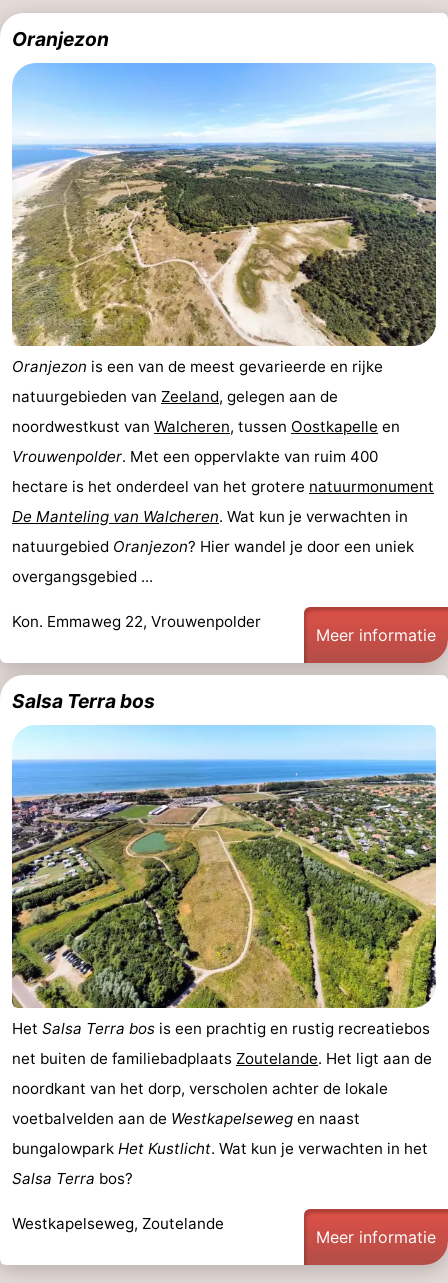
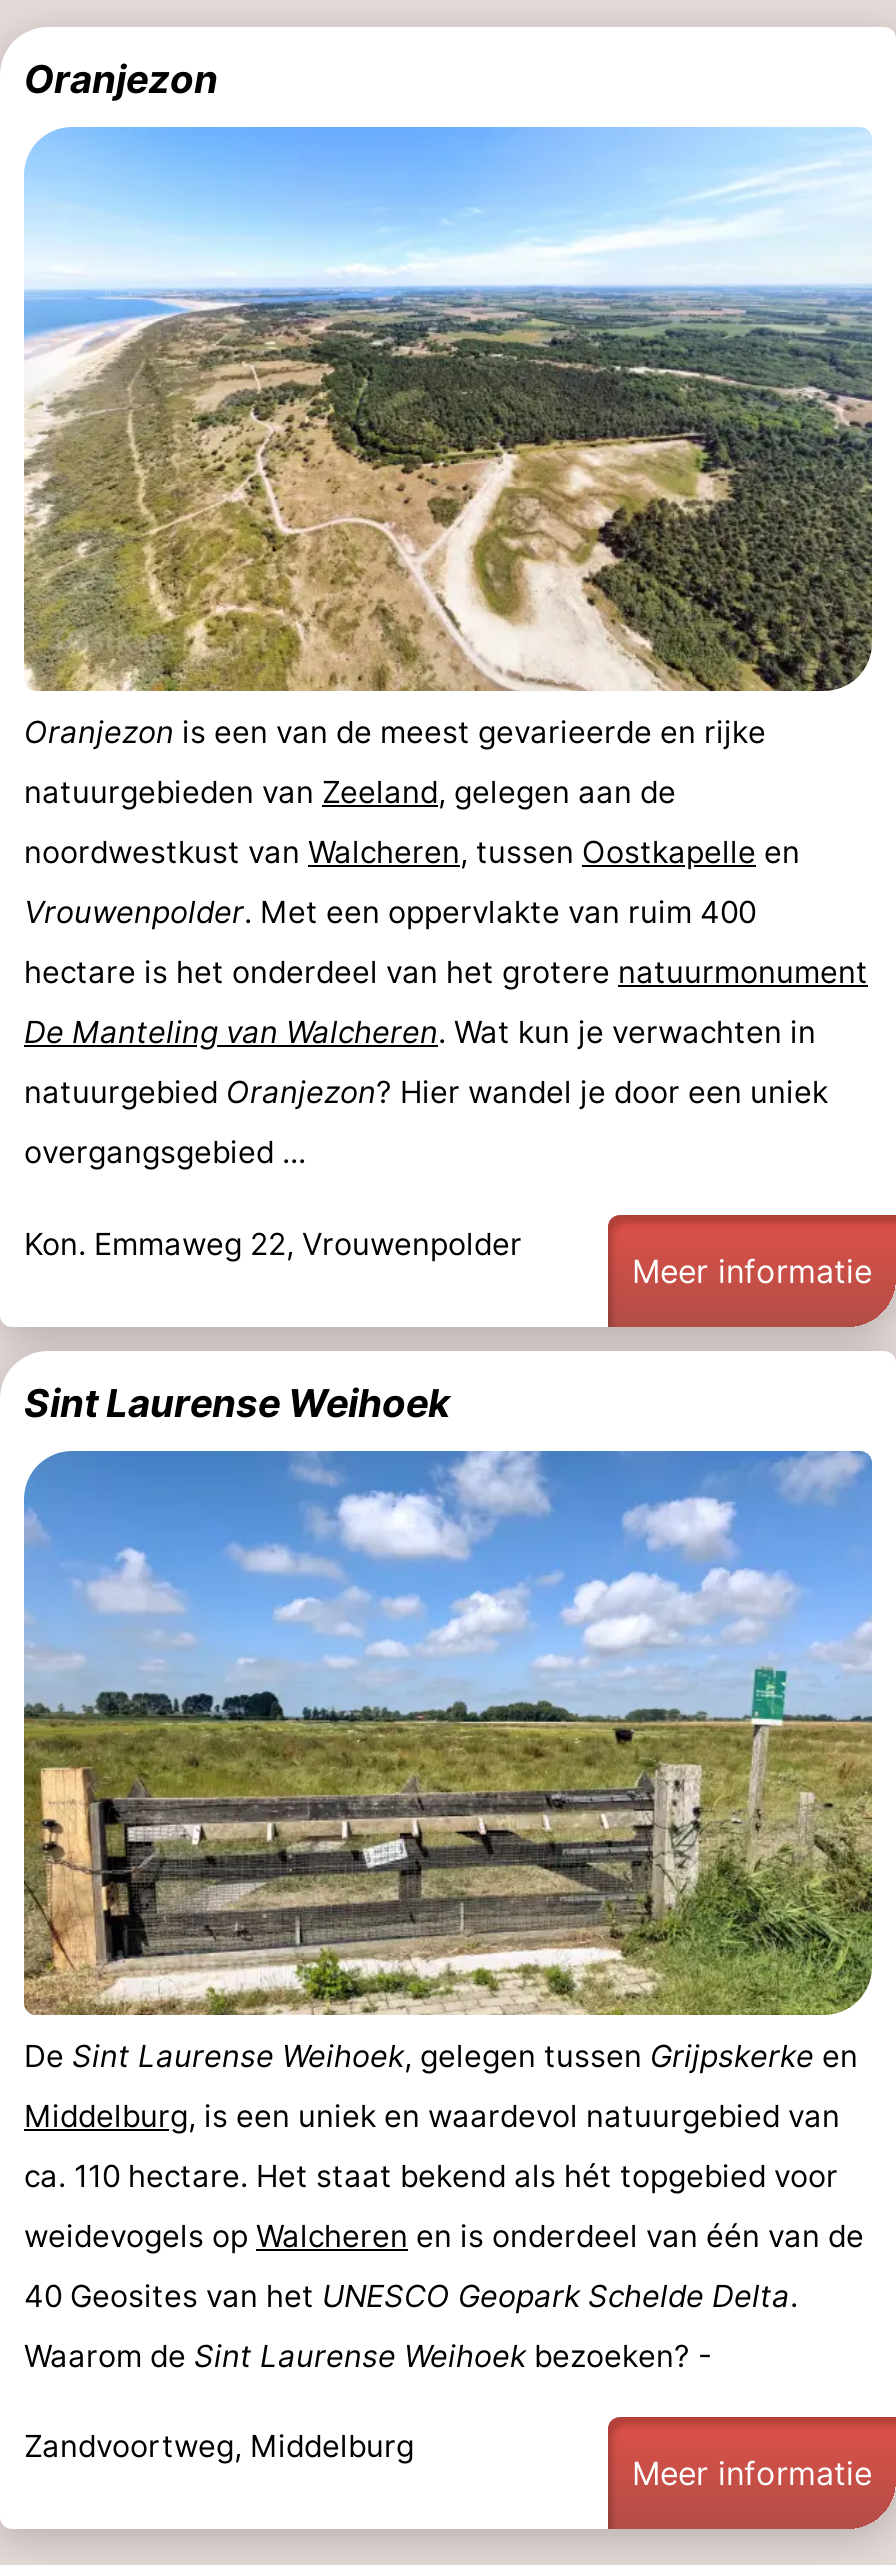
[12,689,155,713] Salsa Terra bos -> [24,1378,450,1426] Sint Laurense Weihoek
[11,725,437,1038] [image] | Het Salsa Terra bos is een prachtig en rustig recreatiebos -> [22,1450,874,2076] [image] | De Sint Laurense Weihoek, gelegen tussen Grijpskerke en
[12,1049,432,1068] net buiten de familiebadplaats Zoutelande. Het ligt aan de -> [24,2098,840,2136] Middelburg, is een uniek en waardevol natuurgebied van
[12,1079,388,1098] noordkant van het dorp, verscholen achter de lokale -> [24,2158,838,2196] ca. 110 hectare. Het staat bekend als hét topgebied voor
[12,1109,360,1128] voetbalvelden aan de Westkapelseweg en naast -> [24,2218,864,2256] weidevogels op Walcheren en is onderdeel van één van de
[12,1139,428,1158] bungalowpark Het Kustlicht. Wat kun je verwachten in het -> [24,2278,798,2316] 40 Geosites van het UNESCO Geopark Schelde Delta.
[12,1169,133,1188] Salsa Terra bos? -> [24,2338,712,2376] Waarom de Sint Laurense Weihoek bezoeken? -
[12,1214,224,1233] Westkapelseweg, Zoutelande -> [24,2428,414,2466] Zandvoortweg, Middelburg

